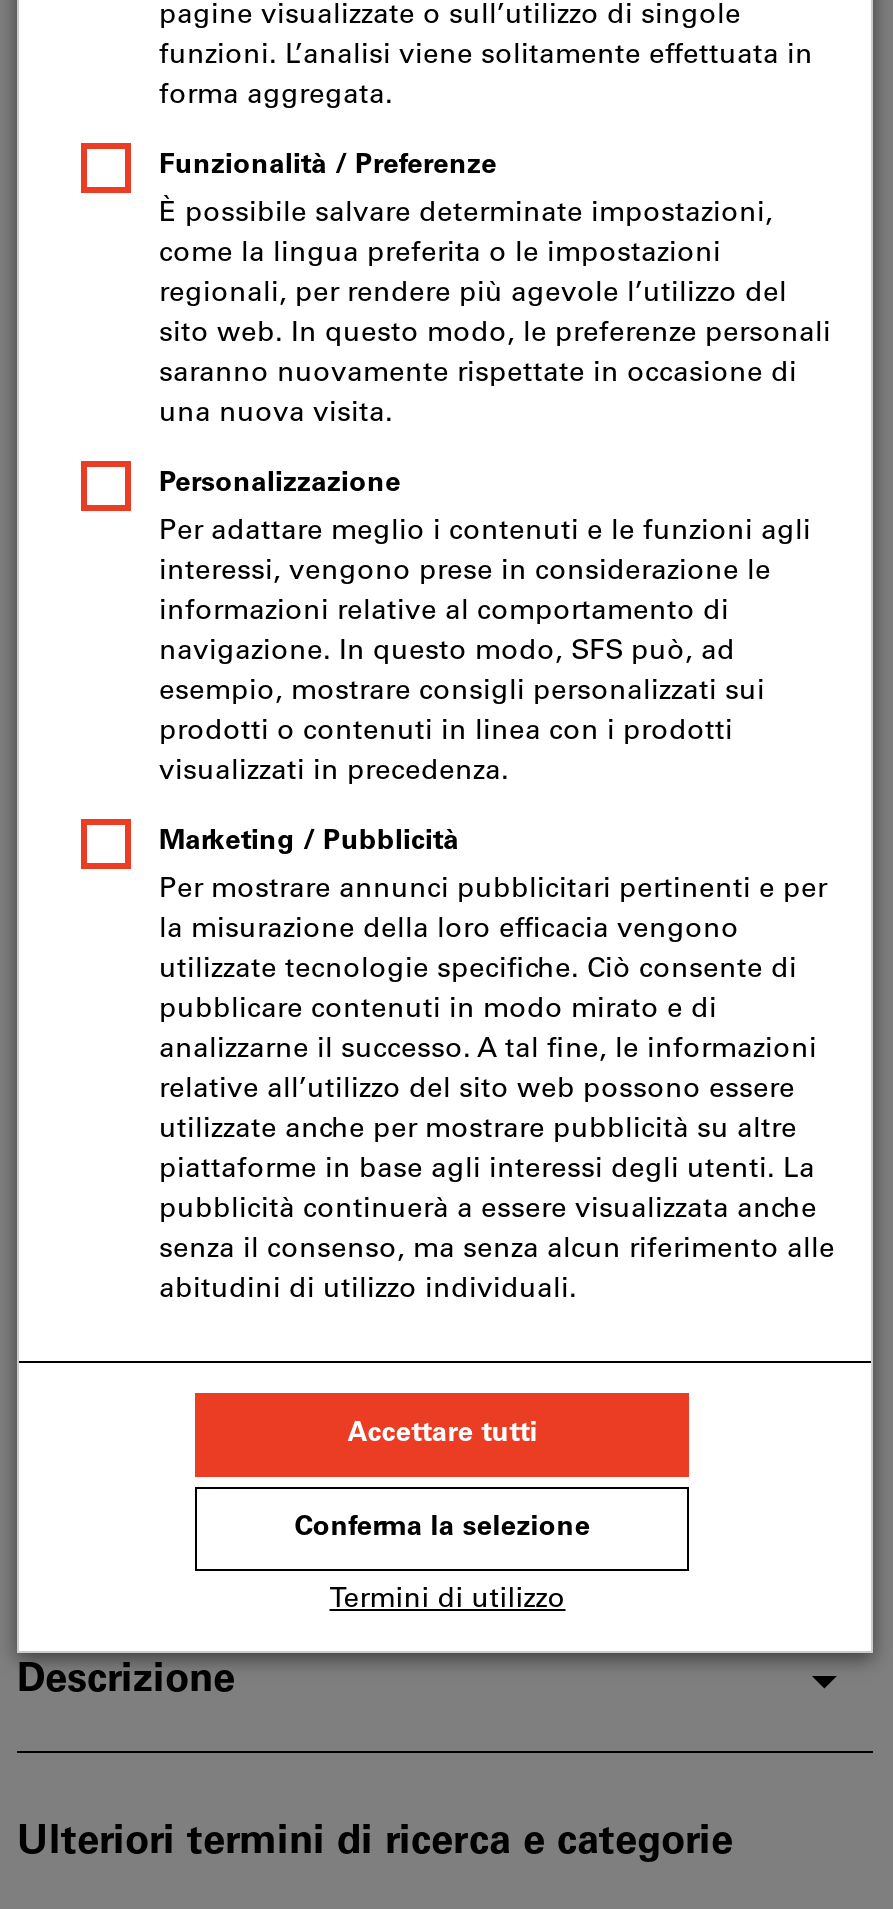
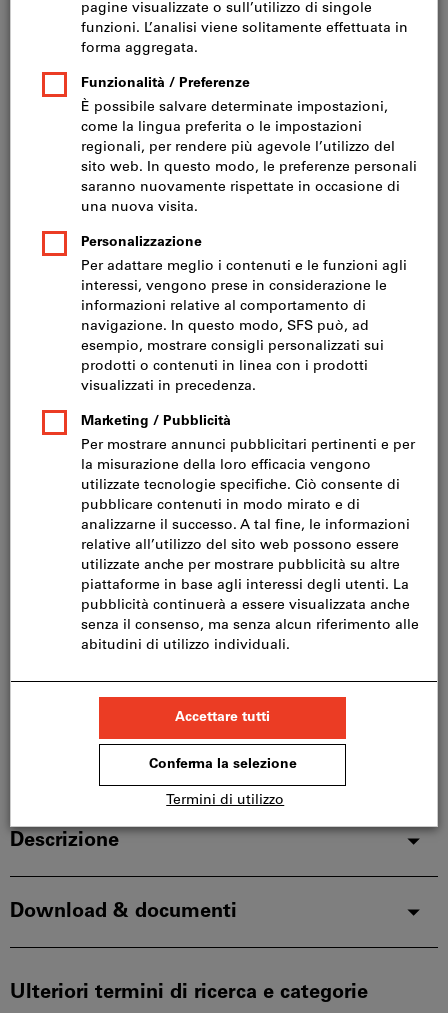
none -> [10,902,237,922] Download & documenti

